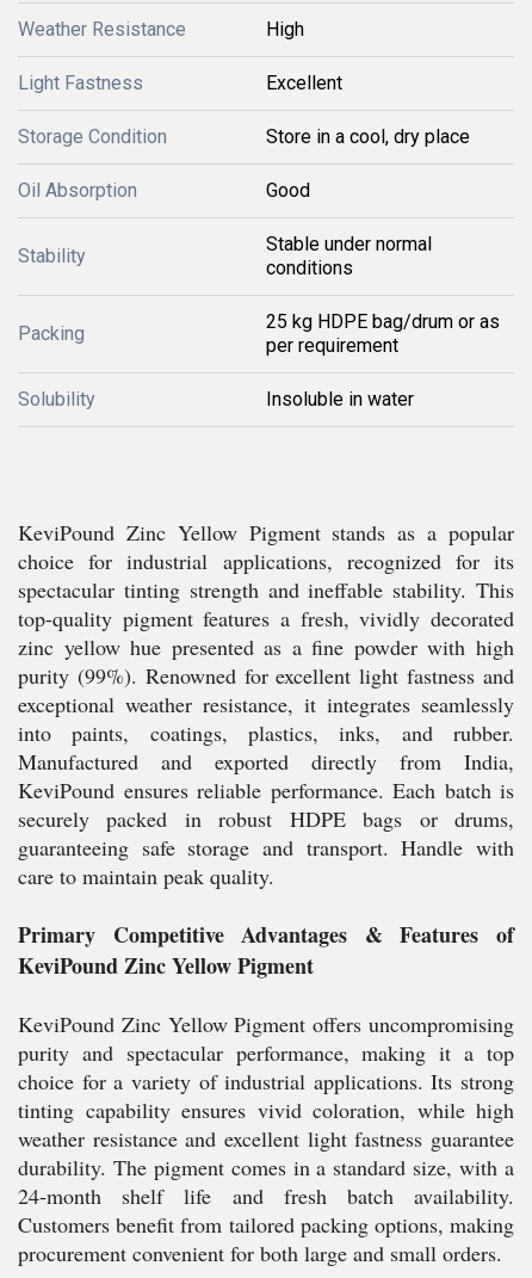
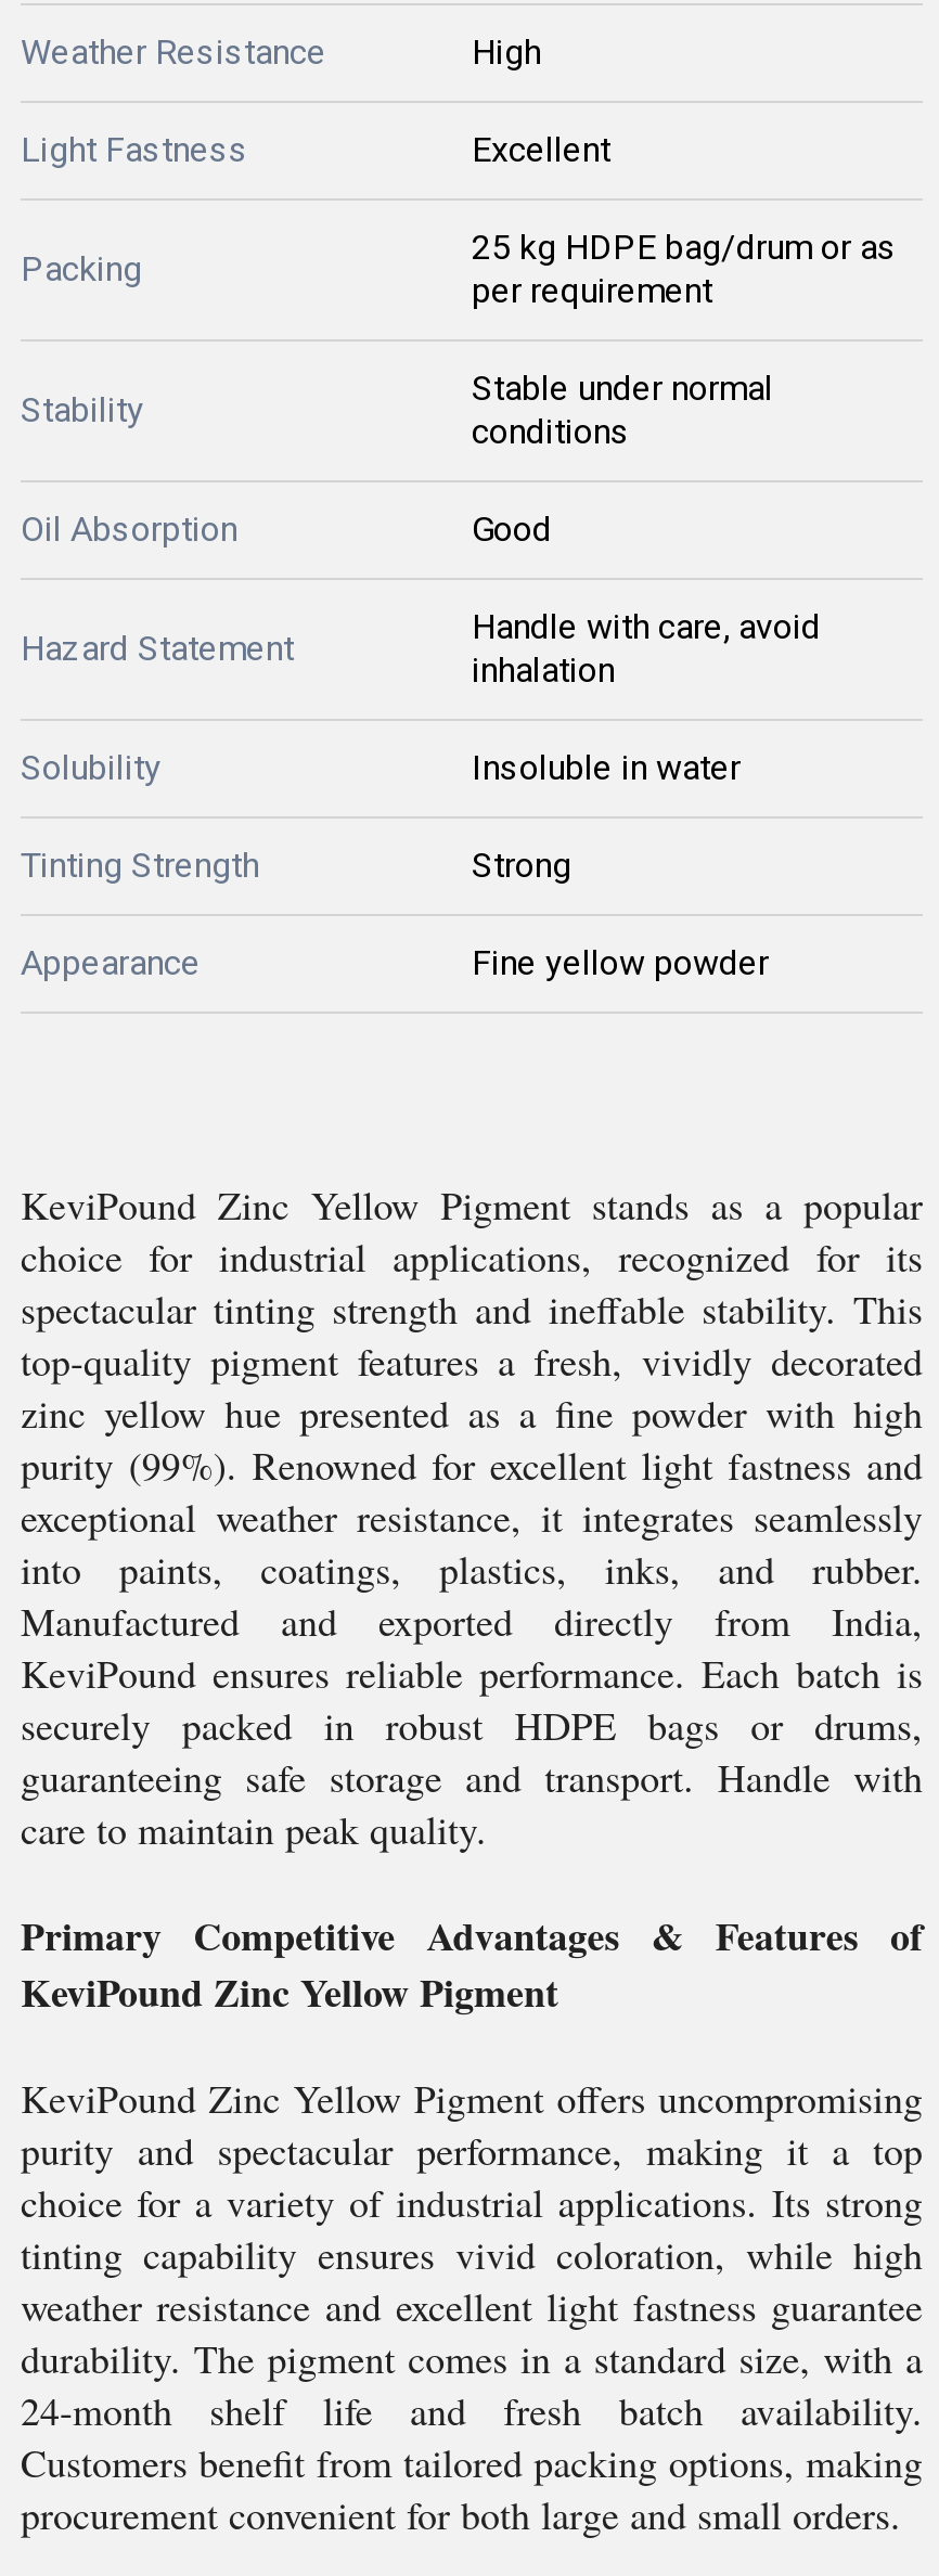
[18,125,470,148] Storage Condition | Store in a cool, dry place -> none
moved [18,179,310,202] -> [21,508,552,550]: Oil Absorption | Good
moved [18,233,432,279] -> [21,368,773,452]: Stability | Stable under normal | conditions
none -> [21,628,294,669] Hazard Statement
none -> [472,606,821,691] Handle with care, avoid | inhalation
moved [266,310,500,357] -> [472,227,897,311]: 25 kg HDPE bag/drum or as | per requirement
moved [18,322,85,345] -> [21,248,142,289]: Packing
none -> [21,845,769,983] Tinting Strength | Strong | Appearance | Fine yellow powder

